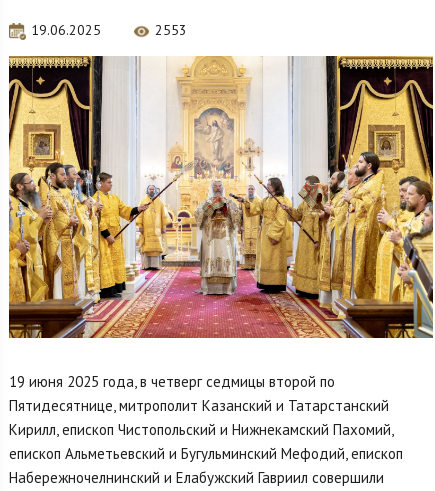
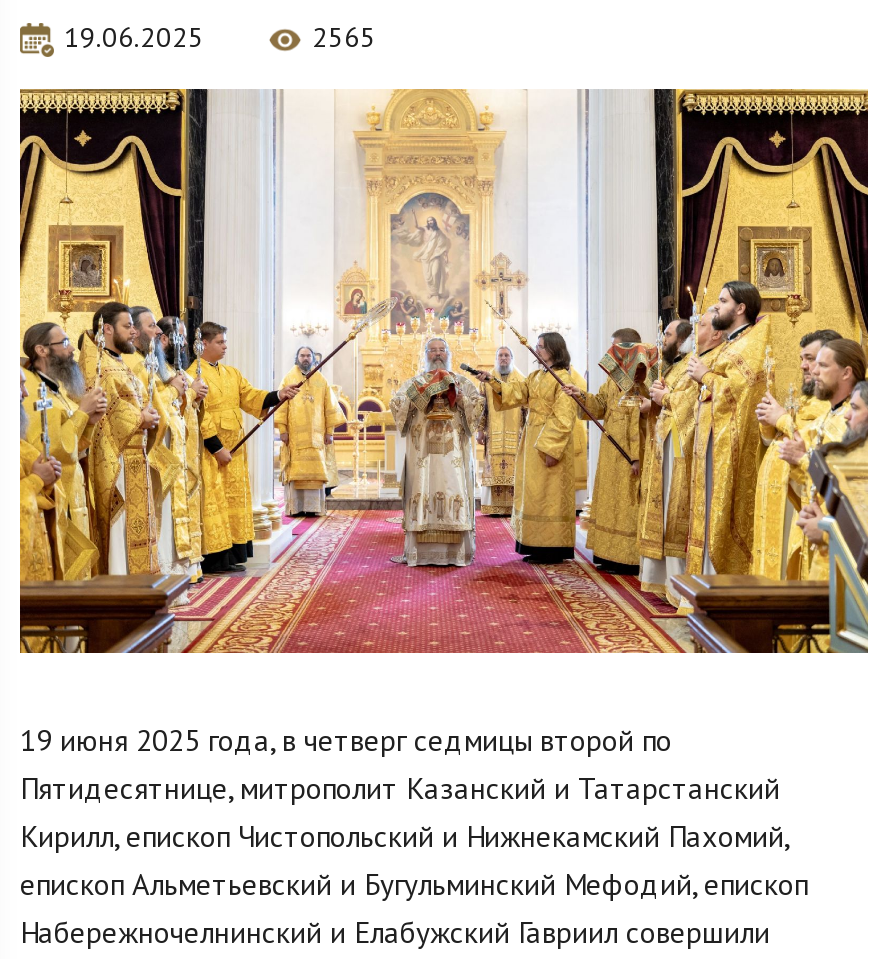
[155,21,187,39] 2553 -> [312,19,376,55] 2565

